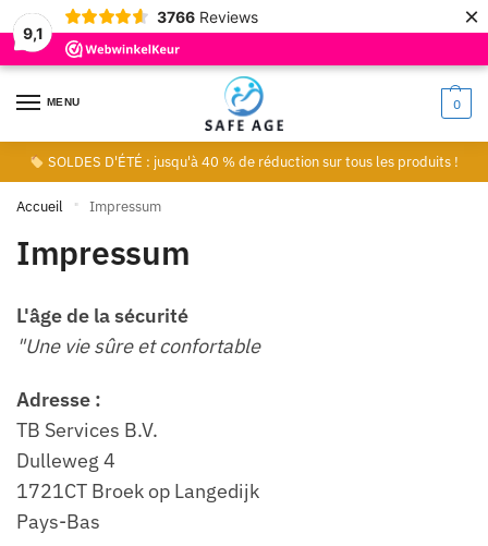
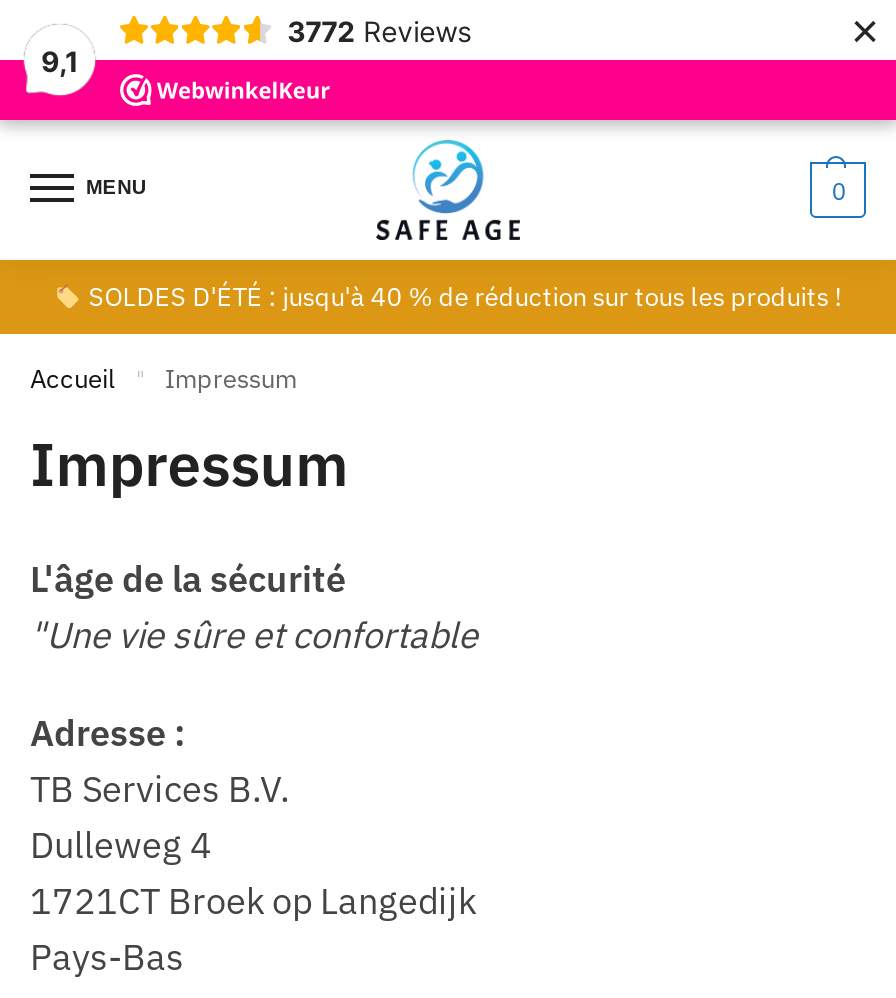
[156,7,258,26] 3766 Reviews -> [287,13,471,47] 3772 Reviews

